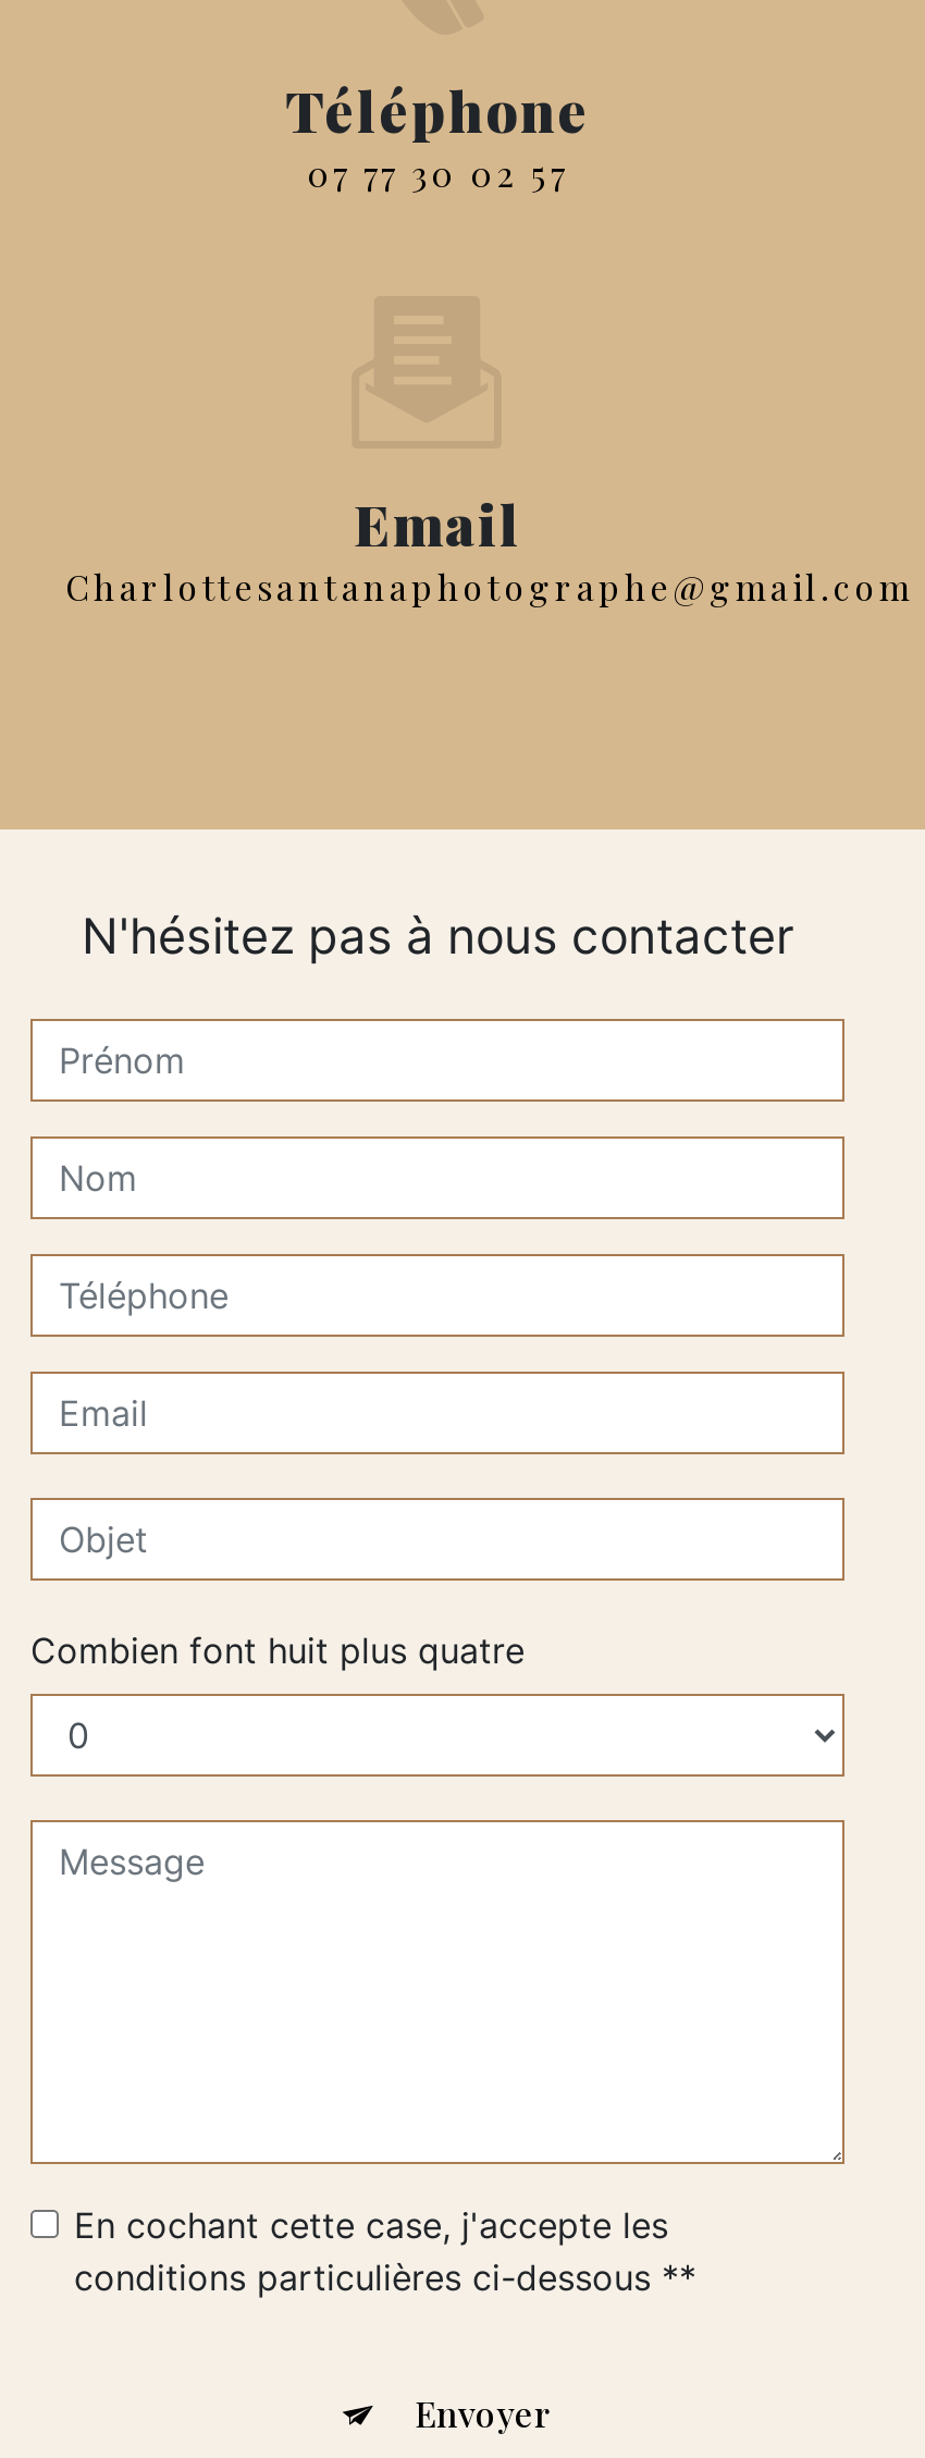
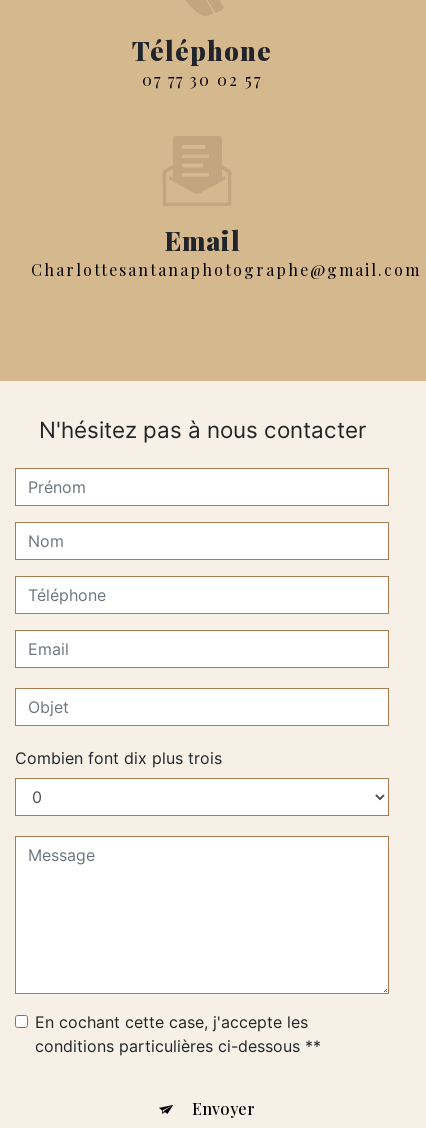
[30,1629,525,1672] Combien font huit plus quatre -> [15,748,222,768] Combien font dix plus trois

